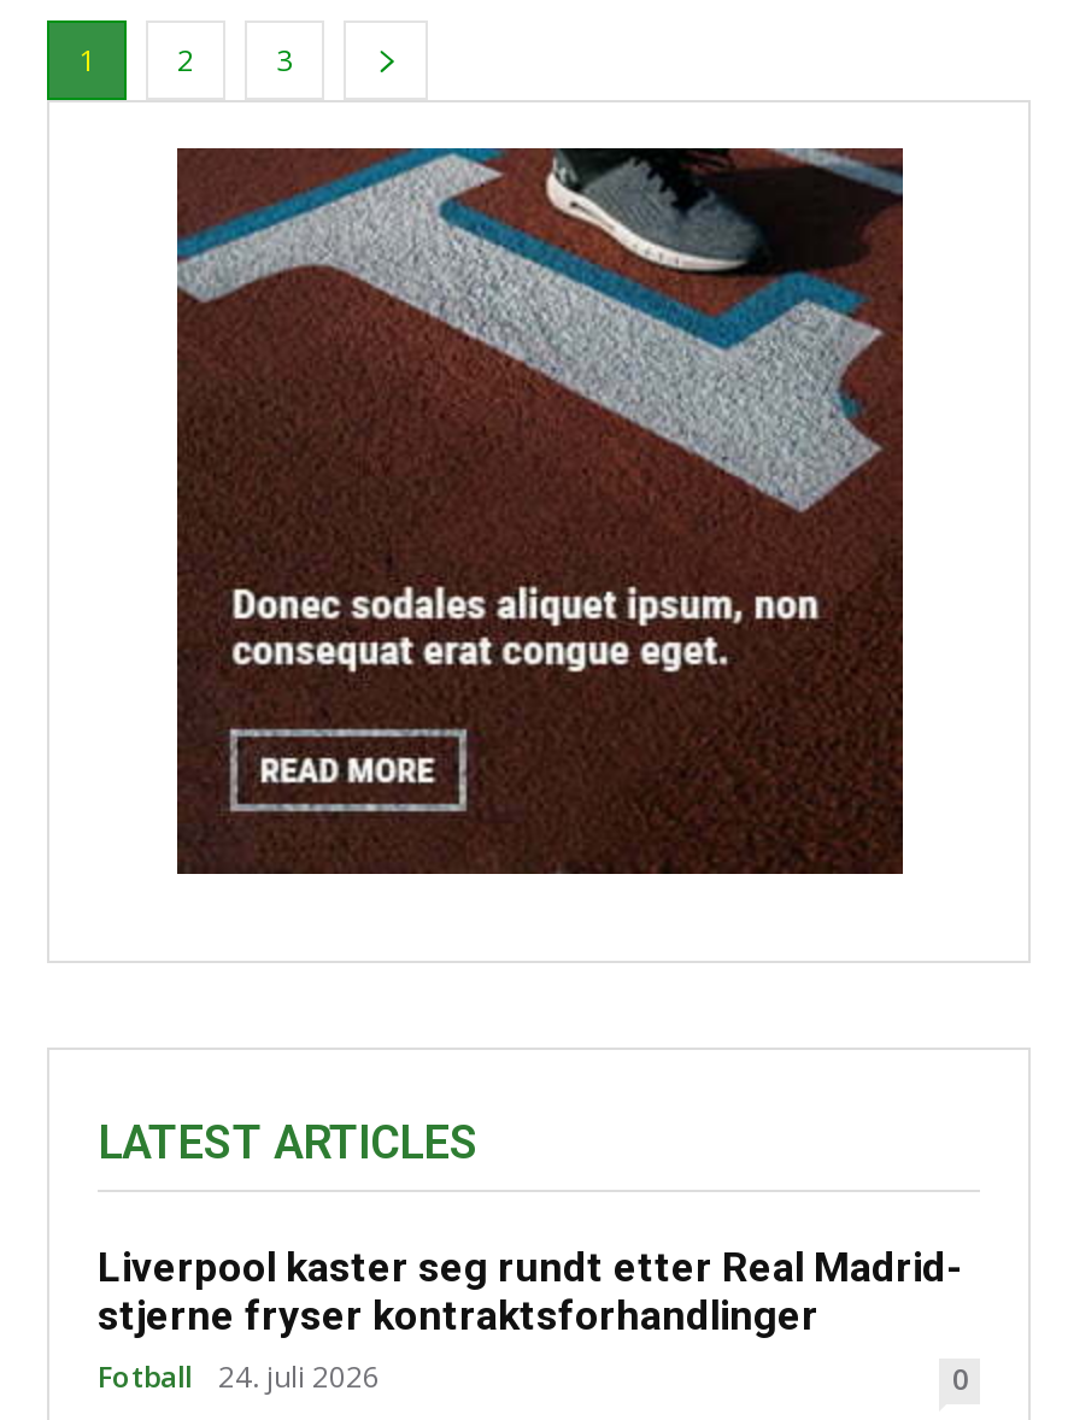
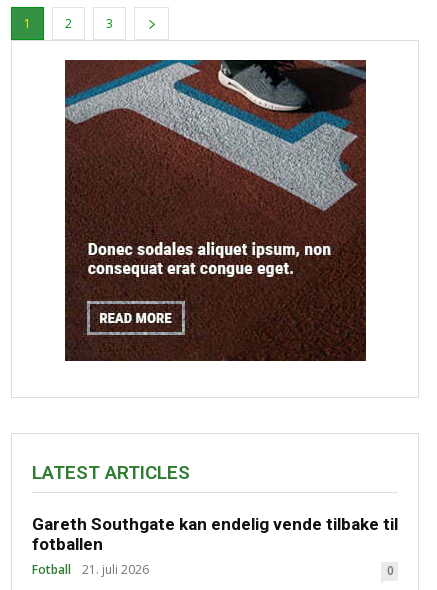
[98,1243,963,1339] Liverpool kaster seg rundt etter Real Madrid- | stjerne fryser kontraktsforhandlinger -> [32,514,398,554] Gareth Southgate kan endelig vende tilbake til | fotballen
[98,1356,380,1397] Fotball 24. juli 2026 -> [32,561,149,578] Fotball 21. juli 2026

